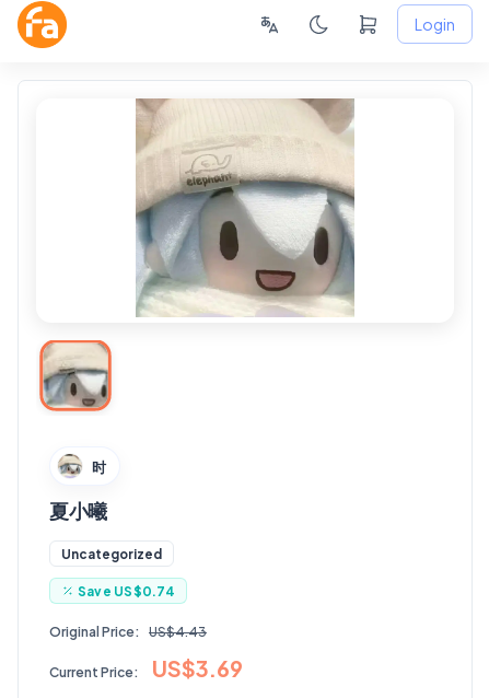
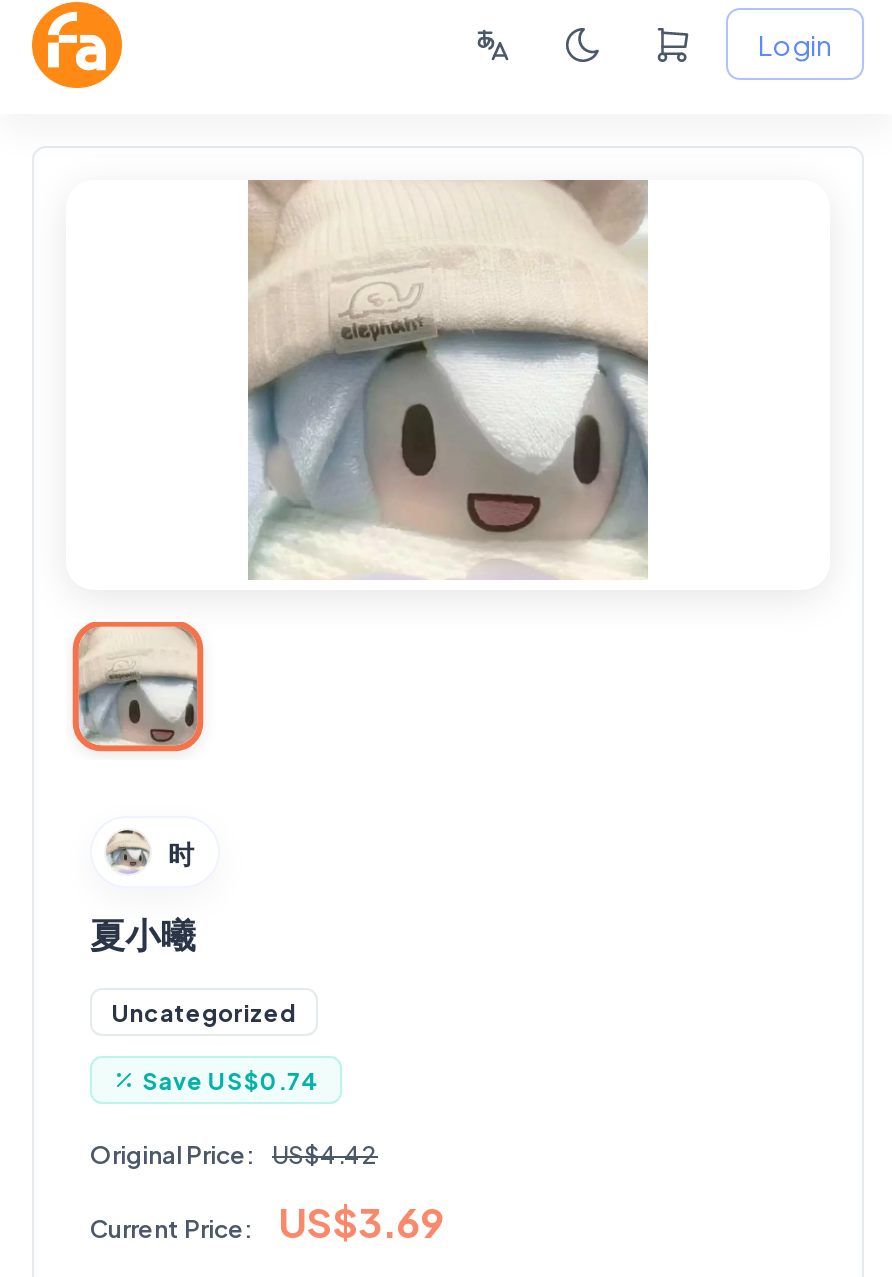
[49,624,207,640] Original Price: US$4.43 -> [90,1140,378,1170] Original Price: US$4.42

